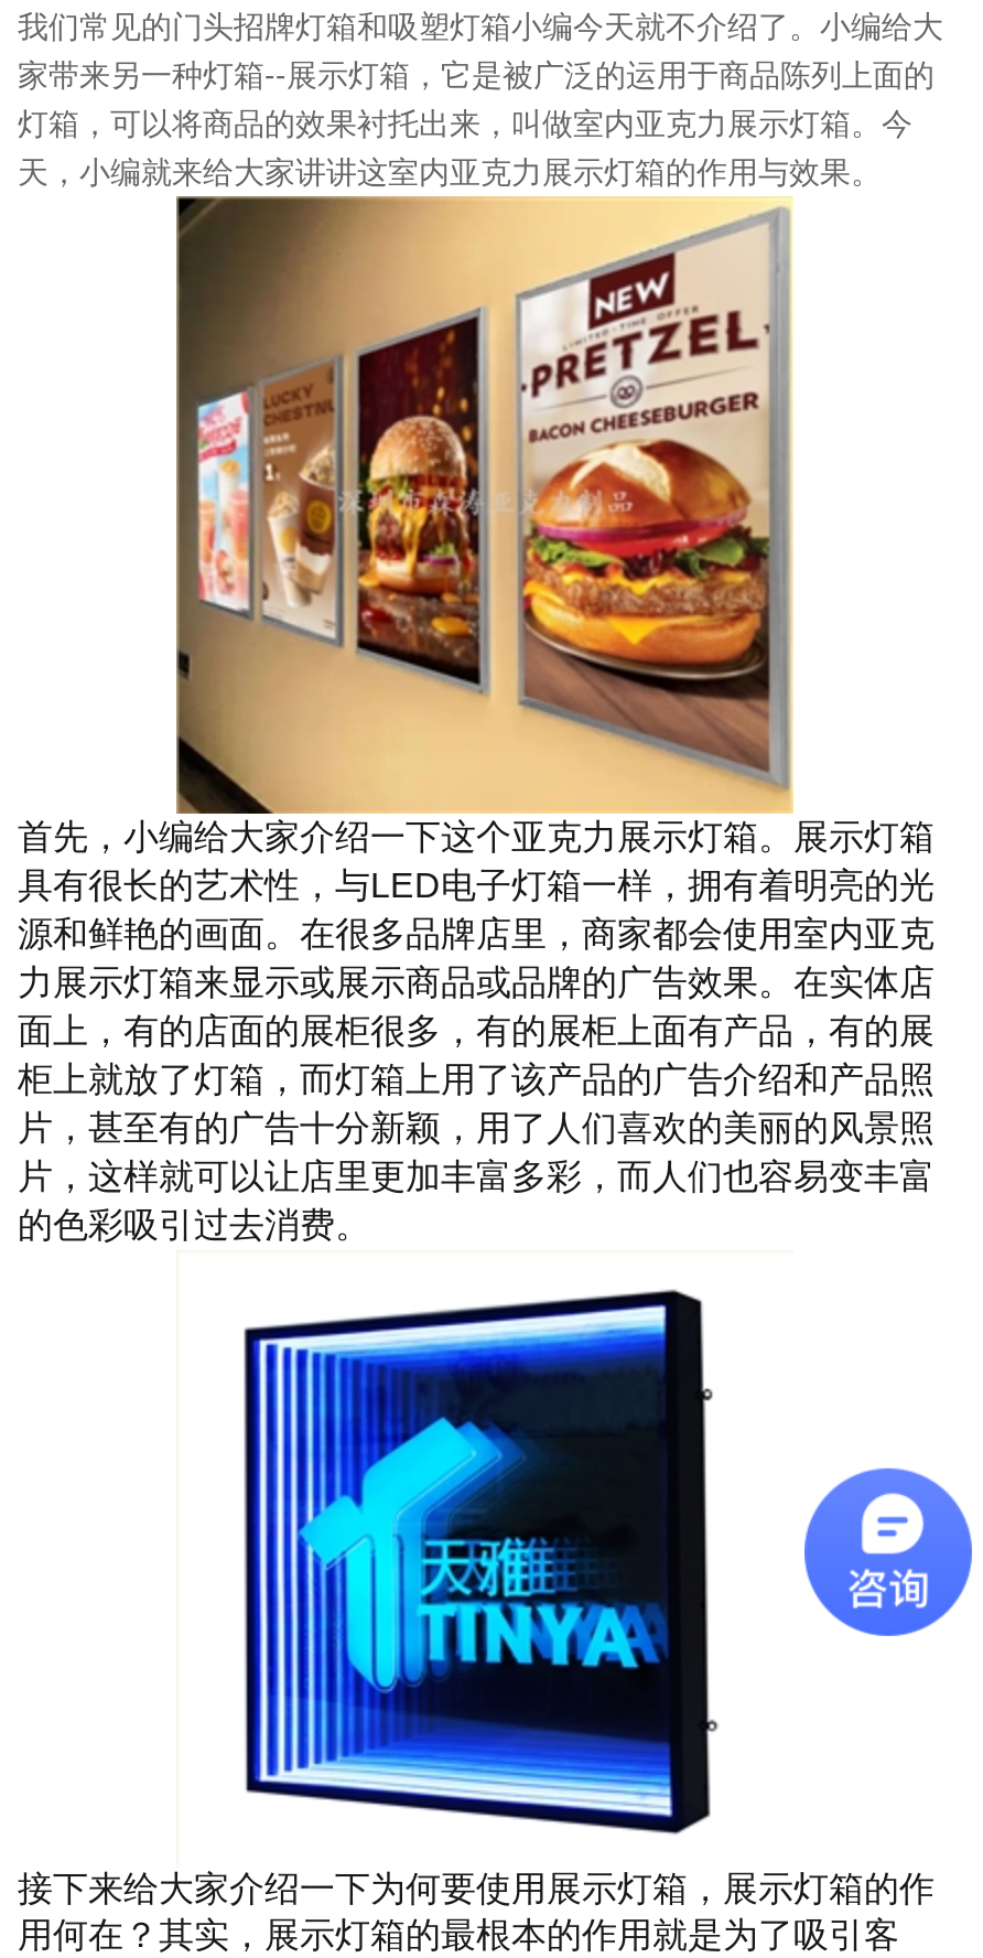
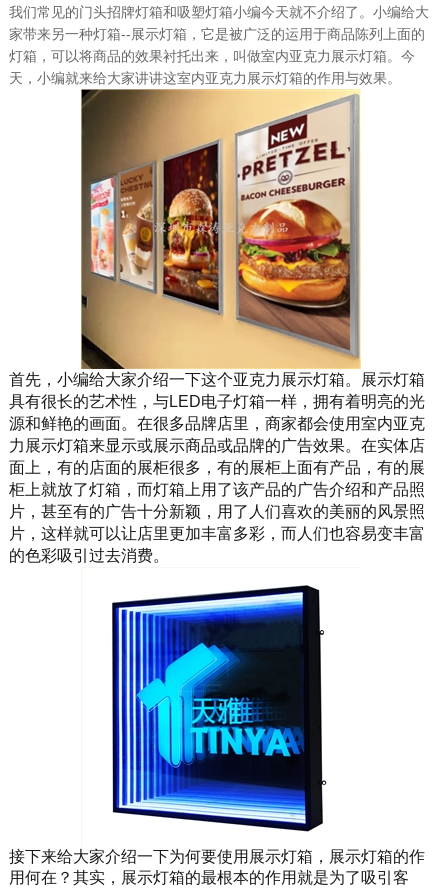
[802,1466,974,1638] [image] -> none

